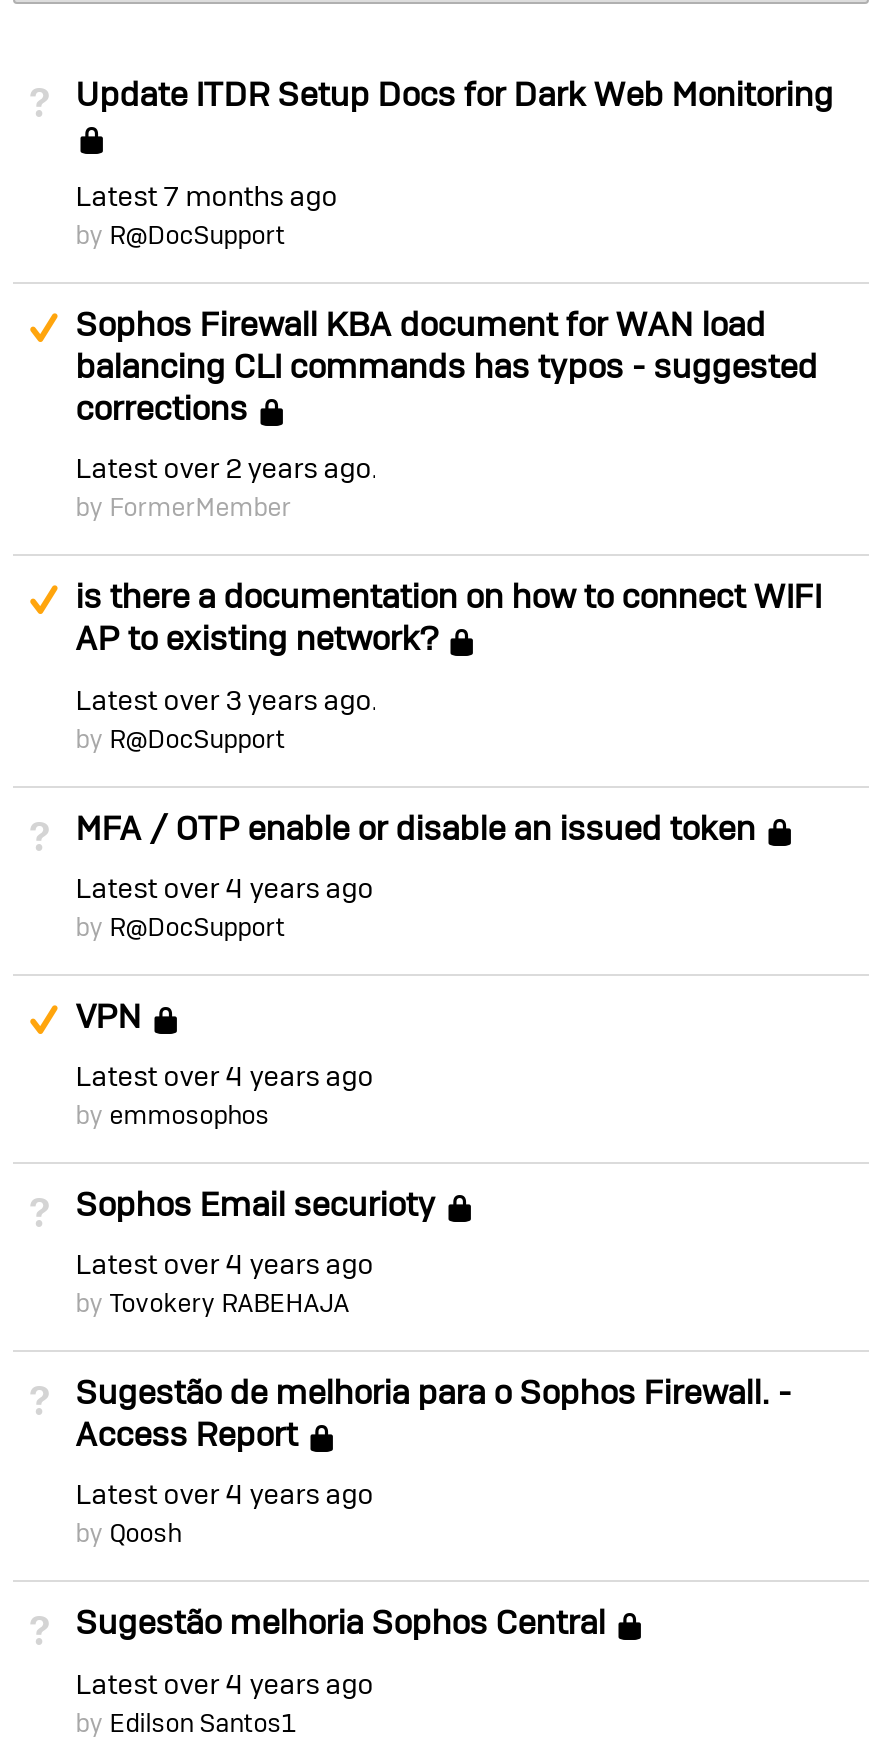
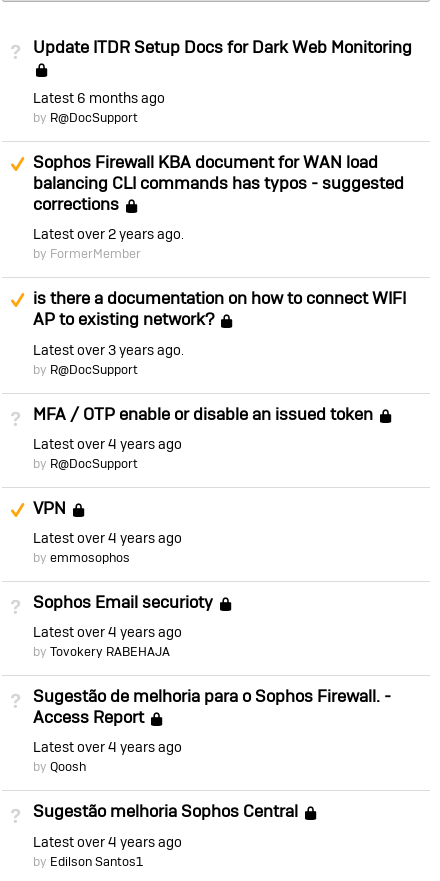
[75,178,337,214] Latest 7 months ago -> [33,89,165,107] Latest 6 months ago

